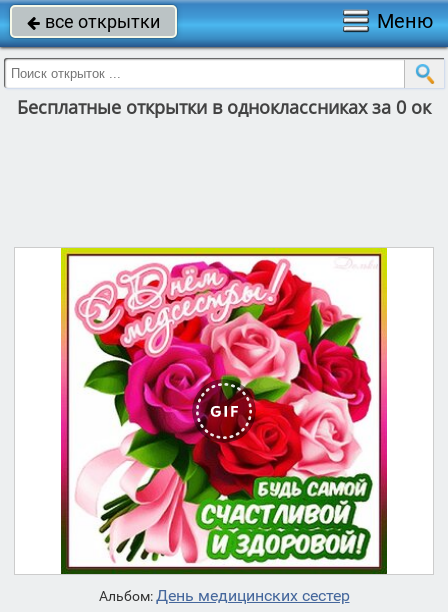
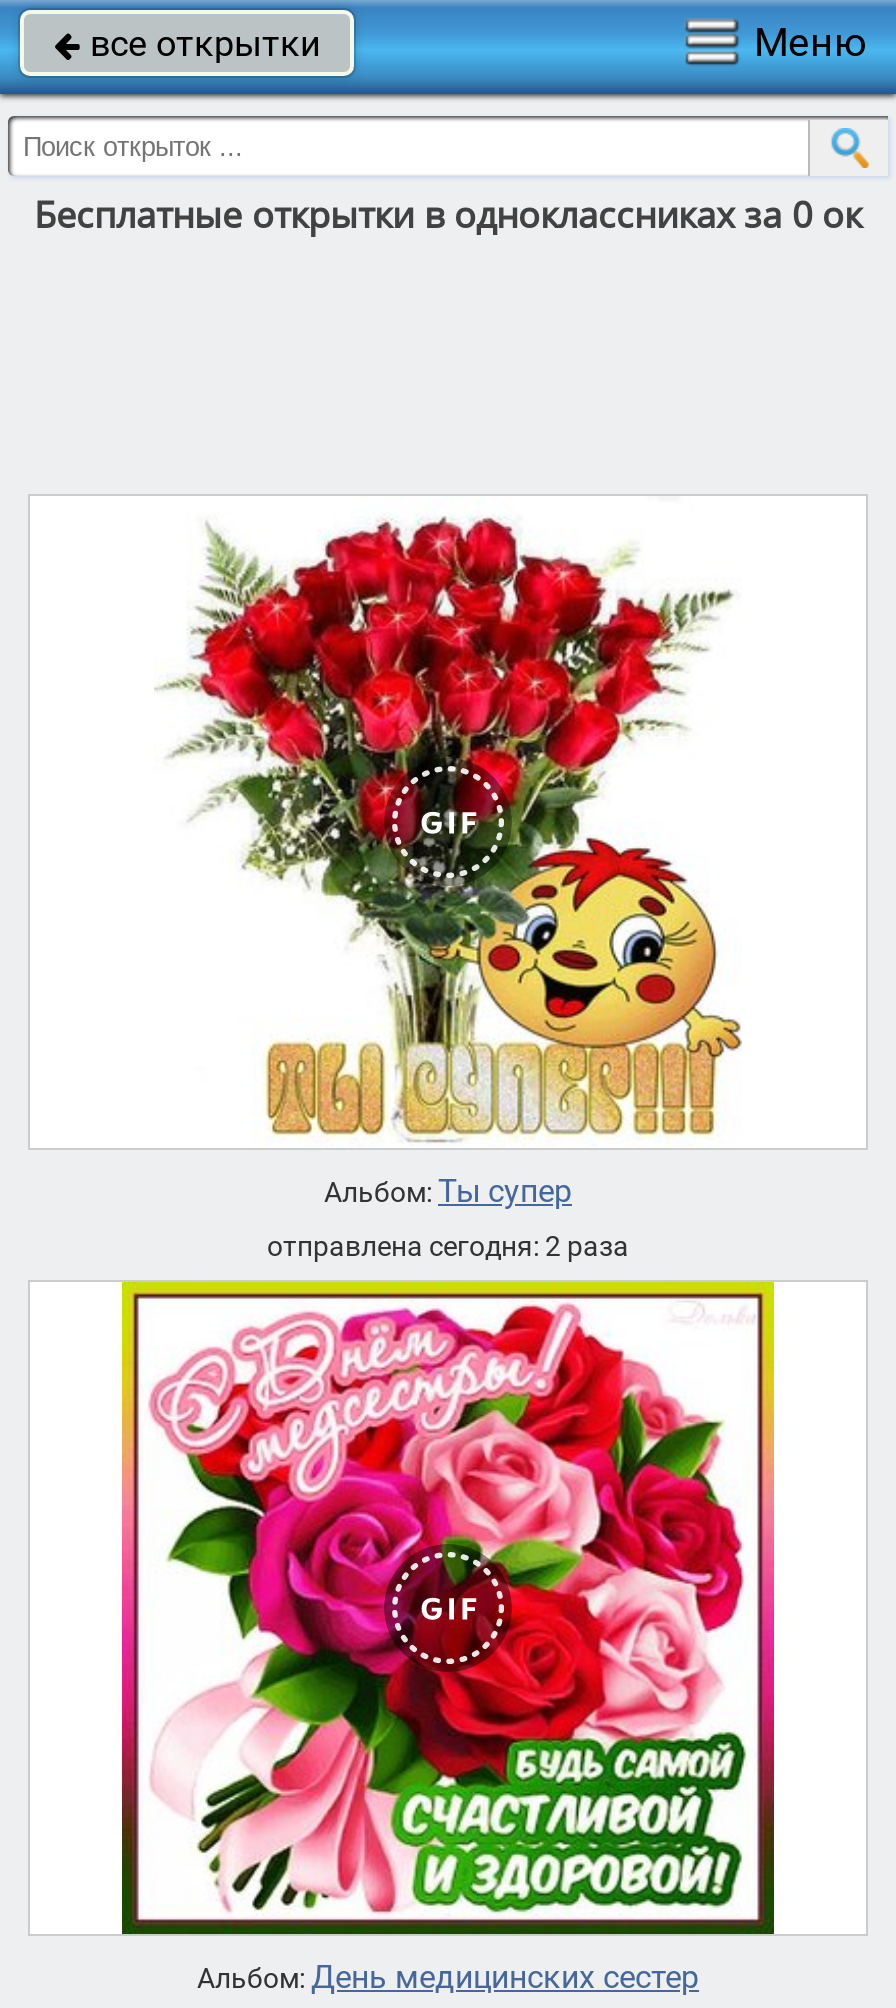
none -> [122,496,774,1262] [image] | Альбом: Ты супер | отправлена сегодня: 2 раза

